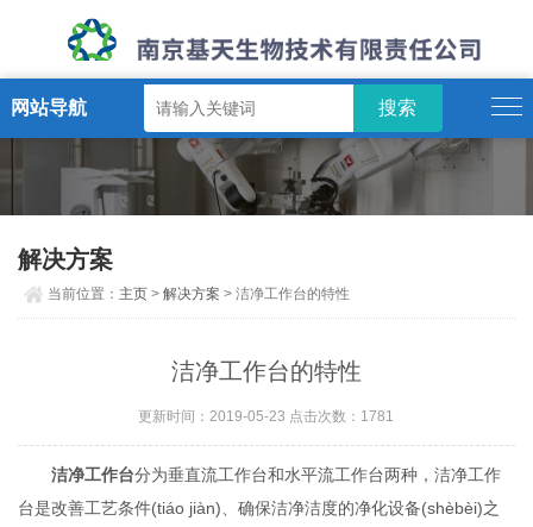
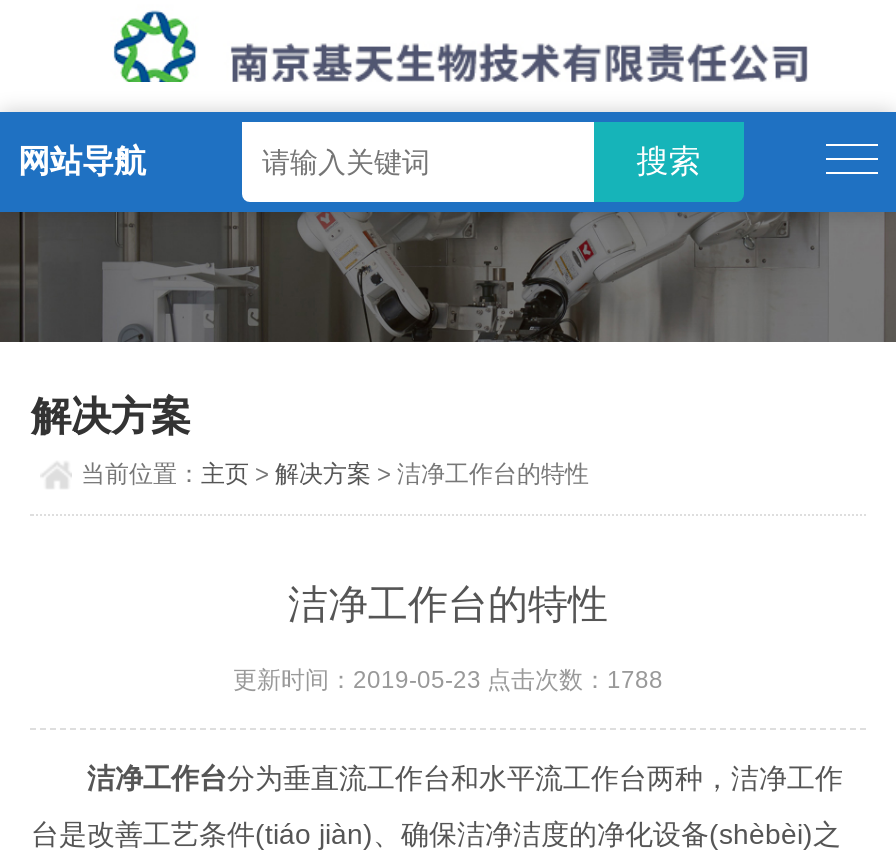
[139,408,394,424] 更新时间：2019-05-23 点击次数：1781 -> [233,665,663,693] 更新时间：2019-05-23 点击次数：1788

